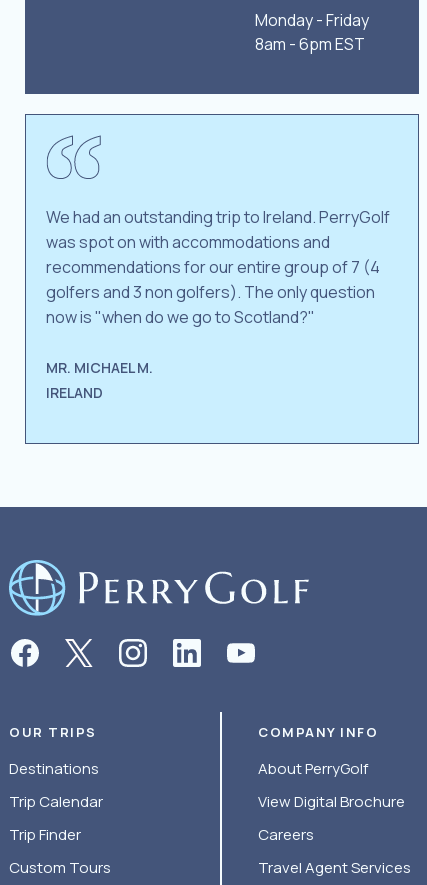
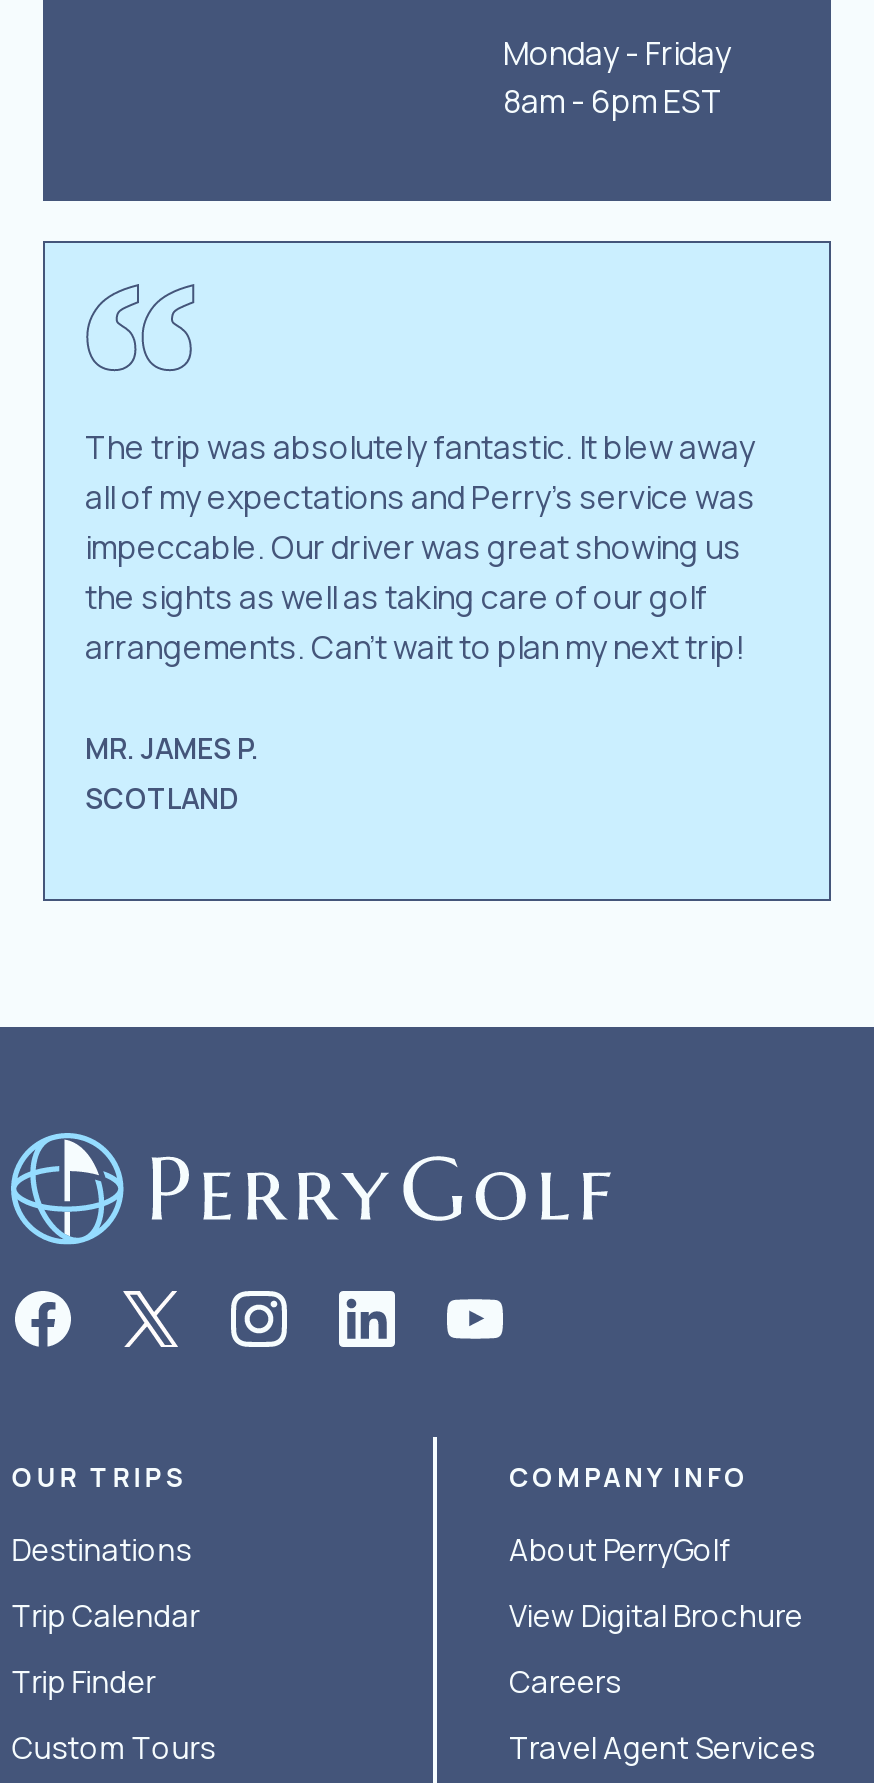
[46,206,390,328] We had an outstanding trip to Ireland. PerryGolf | was spot on with accommodations and | recommendations for our entire group of 7 (4 | golfers and 3 non golfers). The only question | now is "when do we go to Scotland?" -> [85,425,755,669] The trip was absolutely fantastic. It blew away | all of my expectations and Perry's service was | impeccable. Our driver was great showing us | the sights as well as taking care of our golf | arrangements. Can't wait to plan my next trip!
[46,358,153,402] MR. MICHAEL M. | IRELAND -> [85,729,259,817] MR. JAMES P. | SCOTLAND

